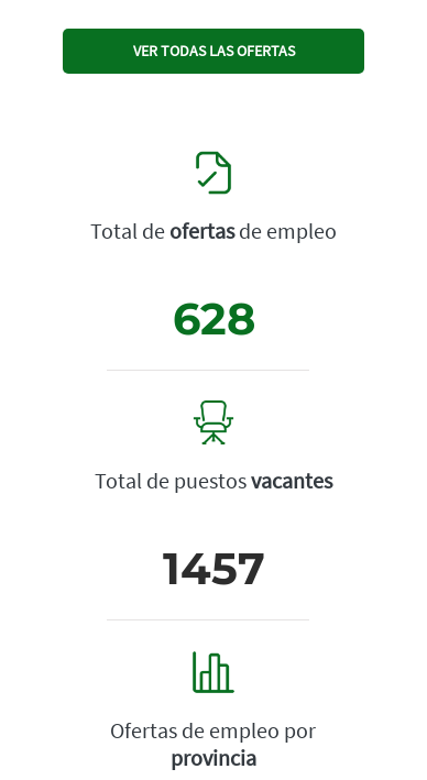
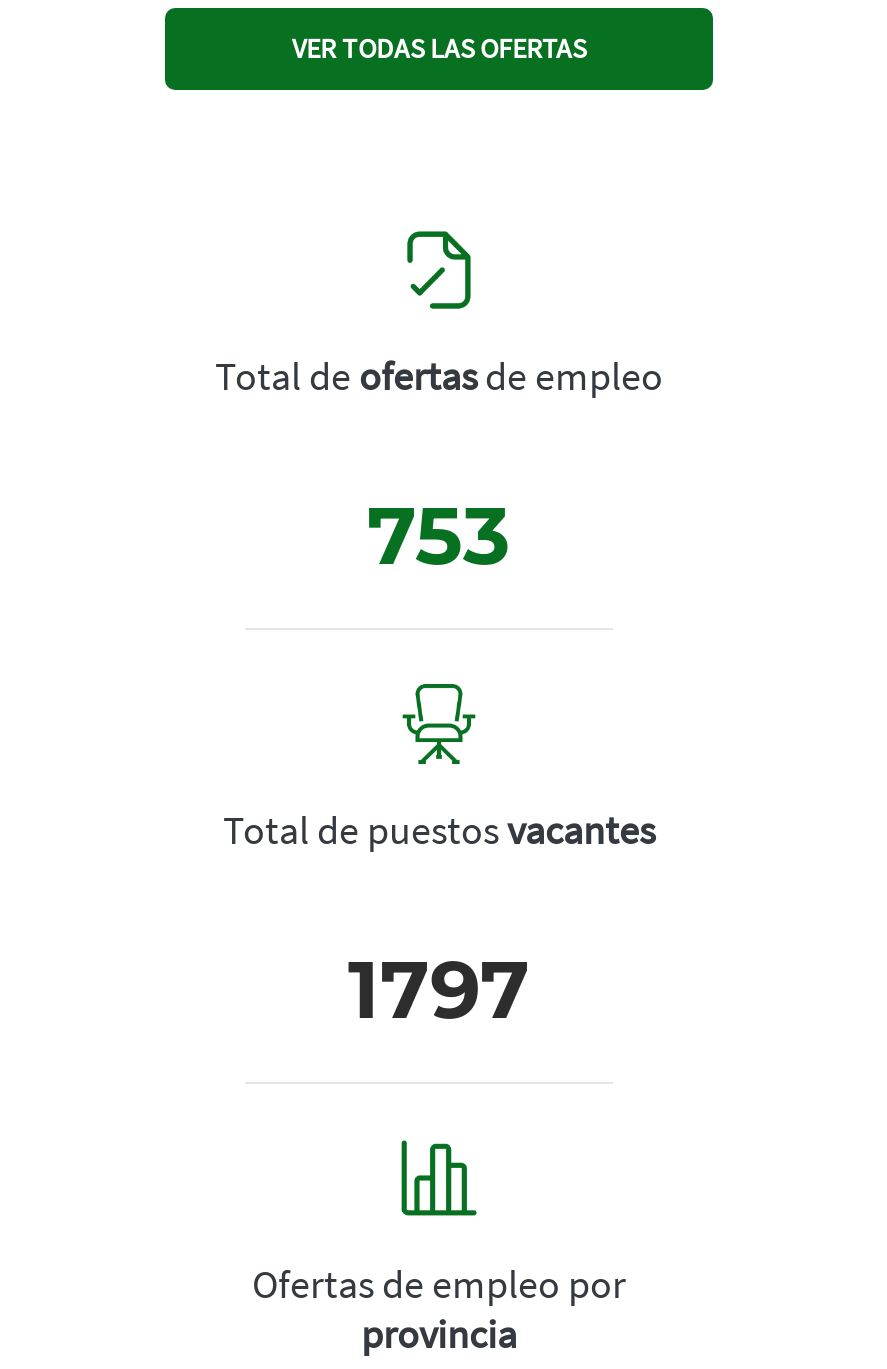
[172,291,255,345] 628 -> [367,487,511,585] 753
[162,541,265,595] 1457 -> [348,941,530,1039] 1797

